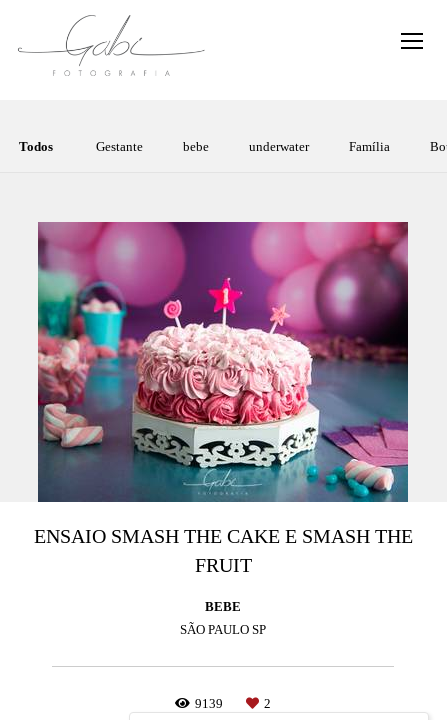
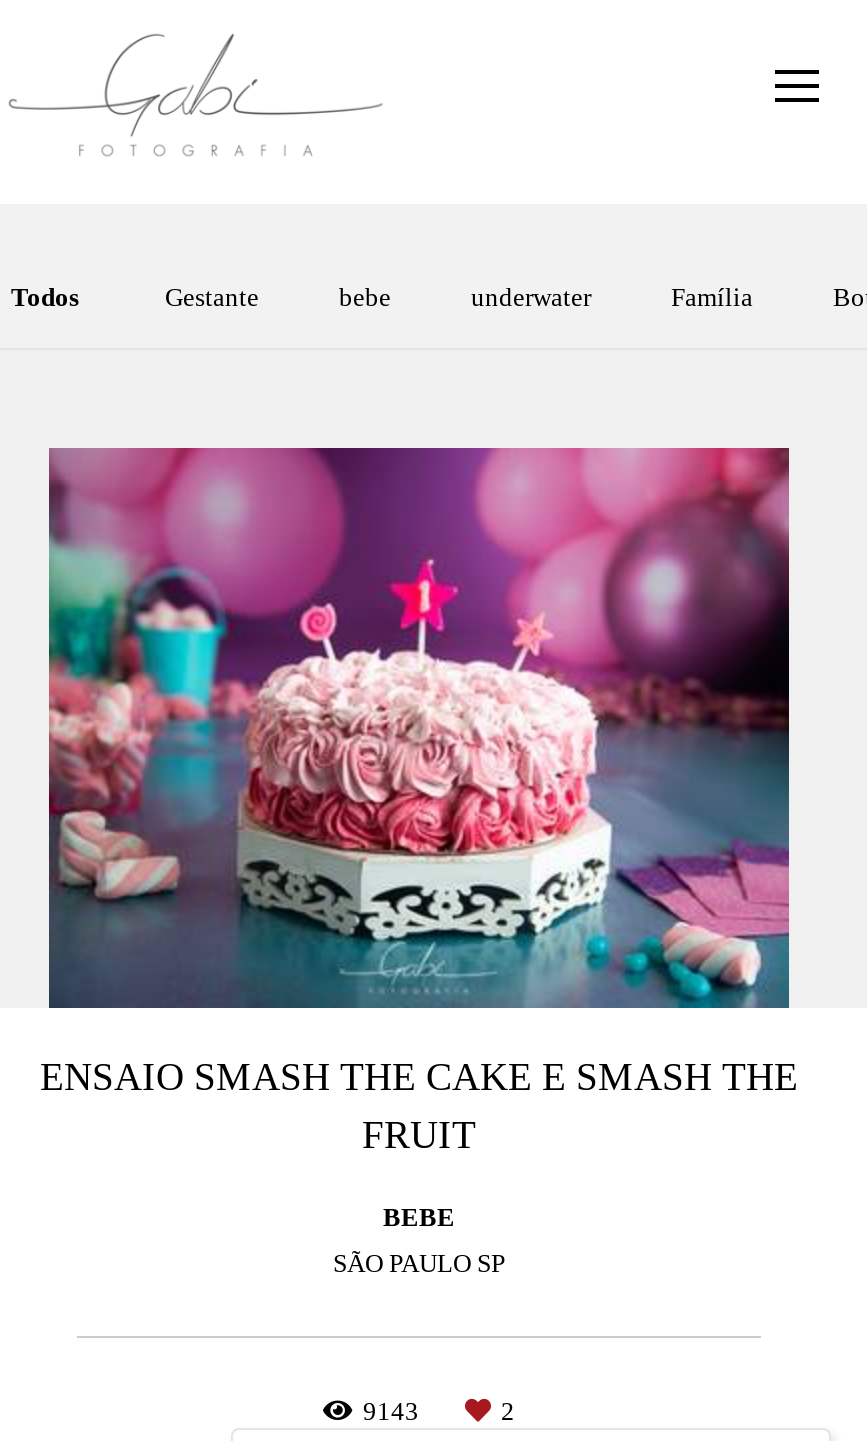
[195,696,223,711] 9139 -> [363,1396,419,1426] 9143

